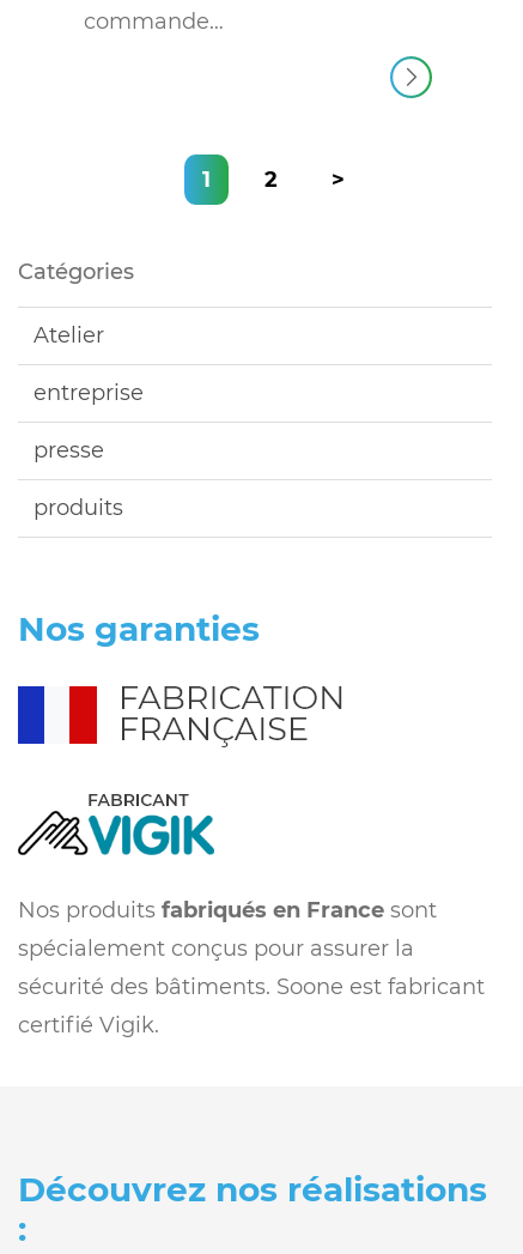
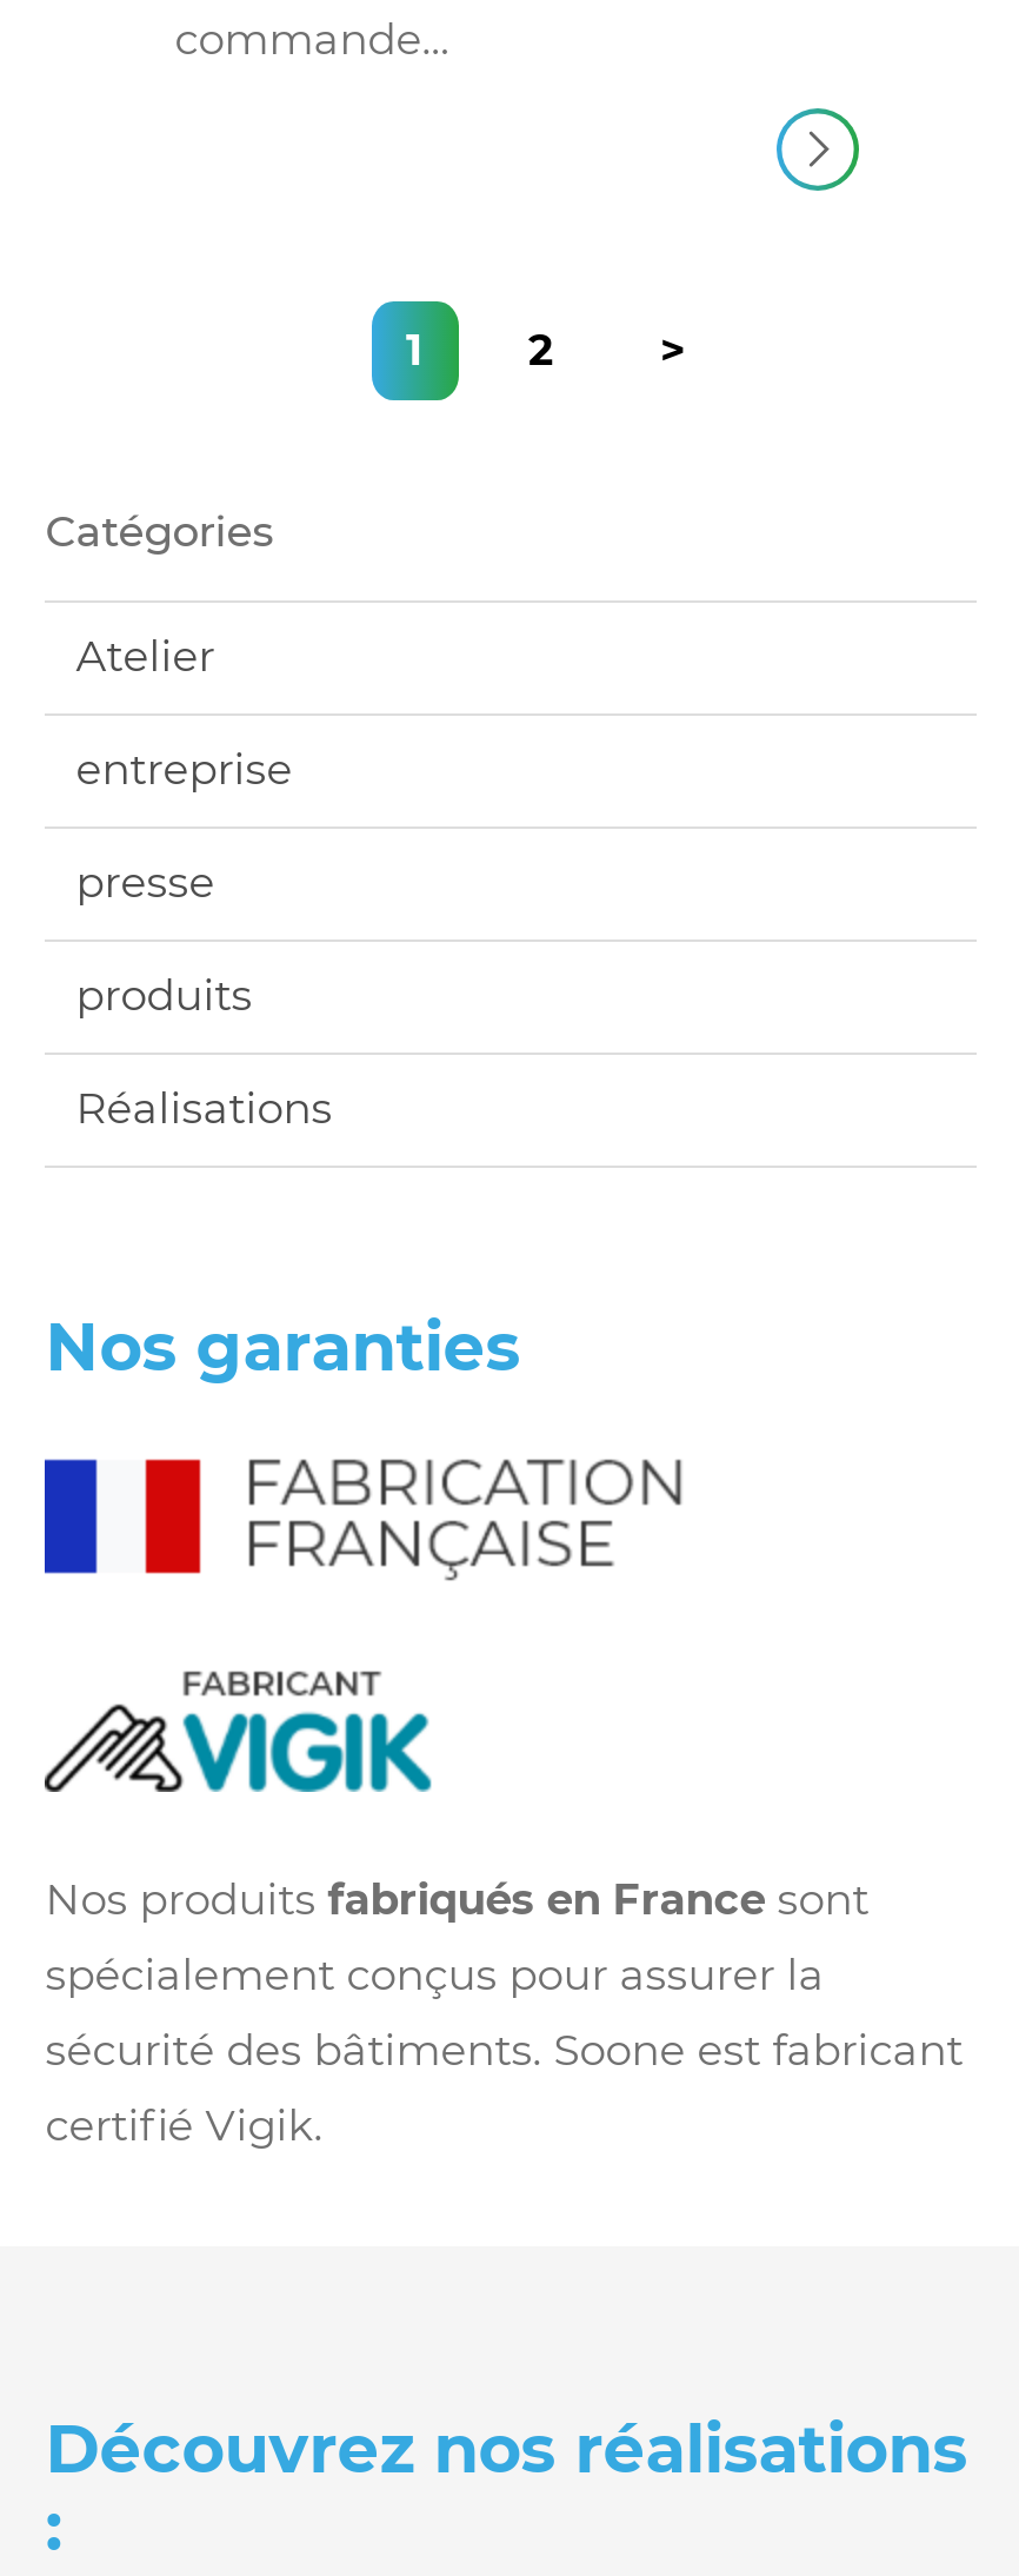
none -> [76,1084,332,1136] Réalisations

